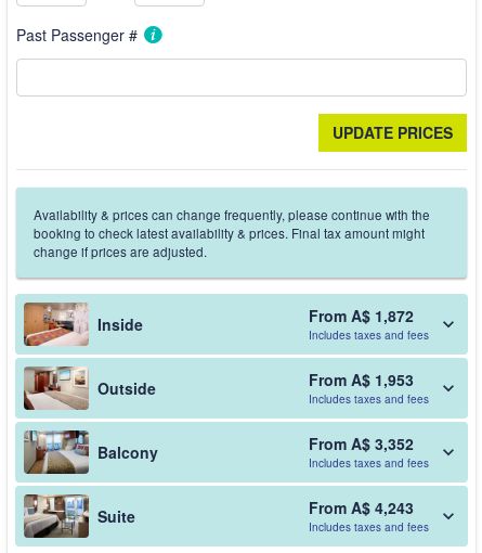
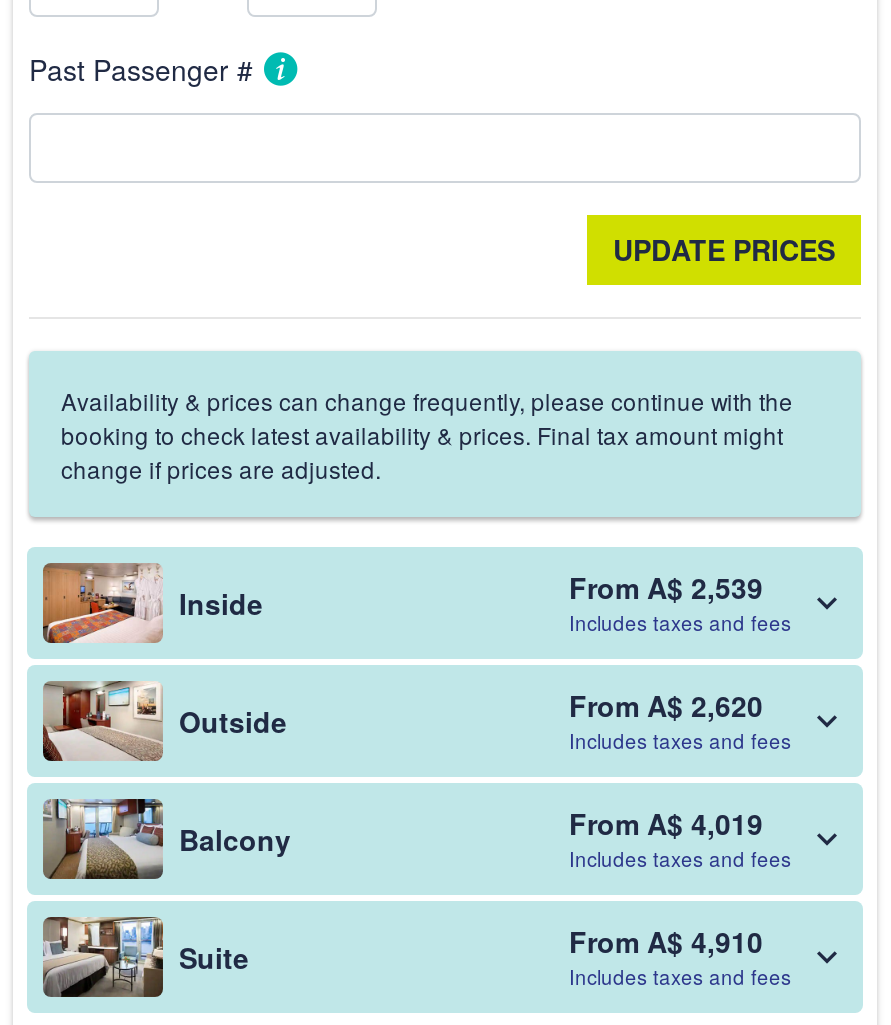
[309,305,414,327] From A$ 1,872 -> [569,568,763,608] From A$ 2,539
[309,369,414,391] From A$ 1,953 -> [569,686,763,726] From A$ 2,620
[309,433,414,455] From A$ 3,352 -> [569,804,763,844] From A$ 4,019
[309,497,414,519] From A$ 4,243 -> [569,922,763,962] From A$ 4,910

